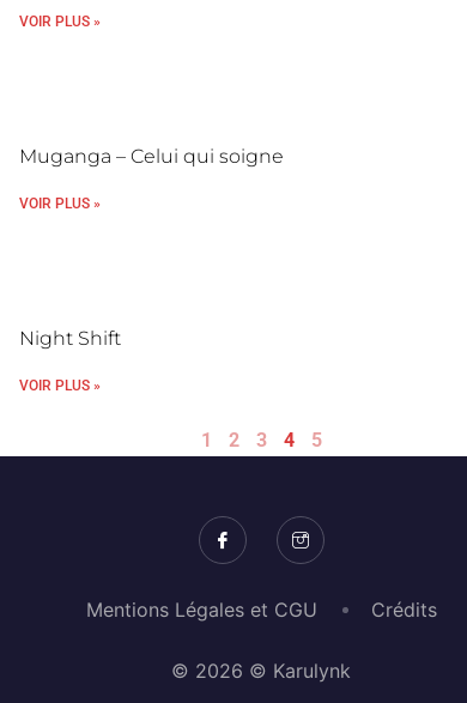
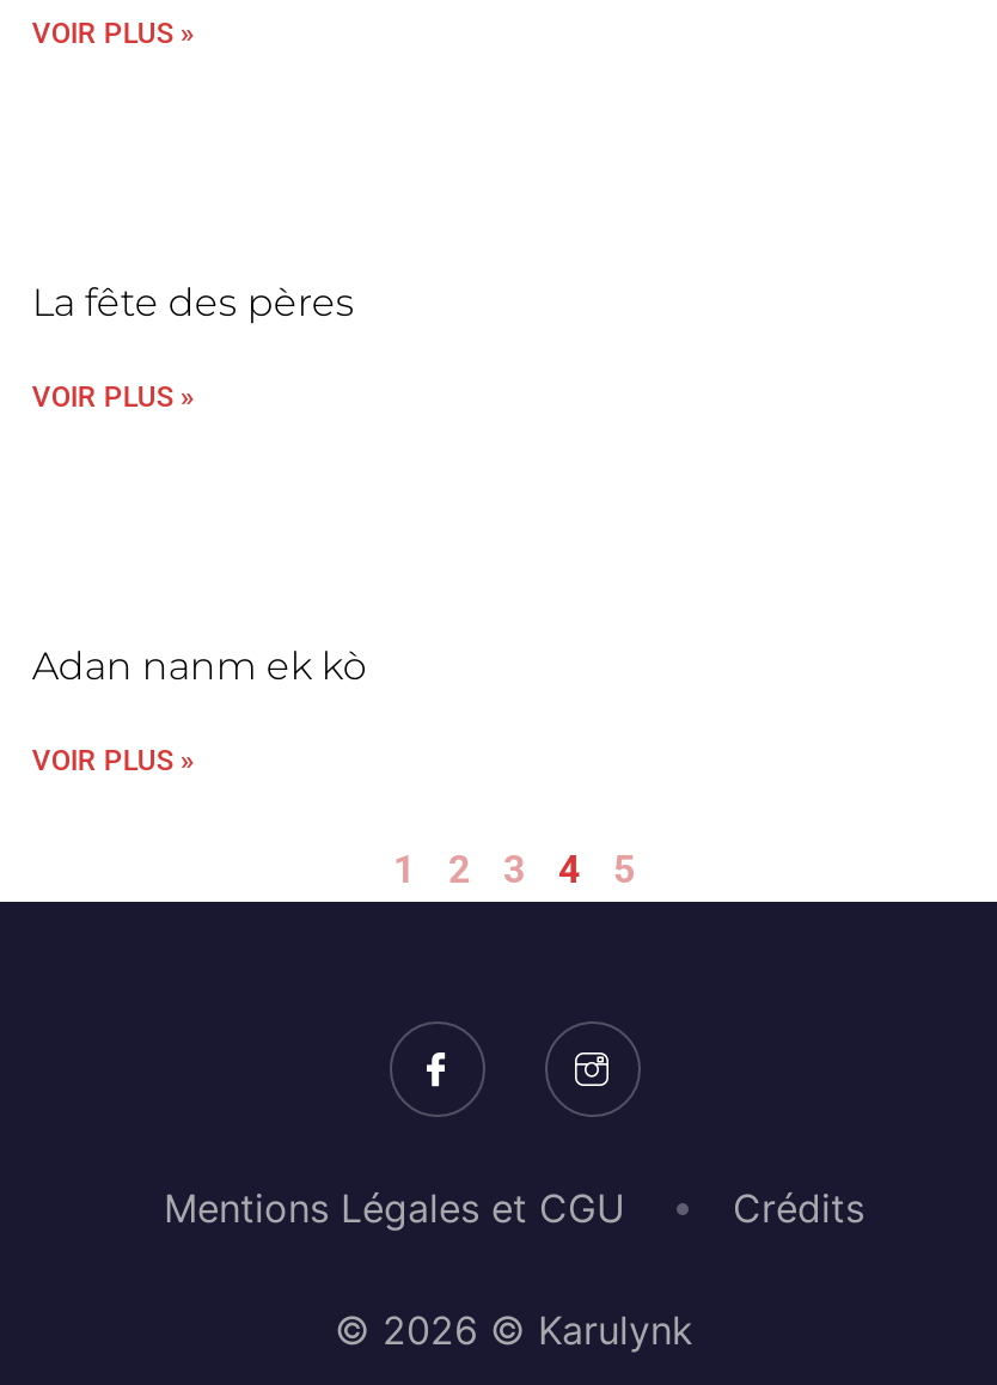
[20,145,284,168] Muganga – Celui qui soigne -> [32,280,355,325] La fête des pères
[20,327,121,350] Night Shift -> [32,643,367,689] Adan nanm ek kò

